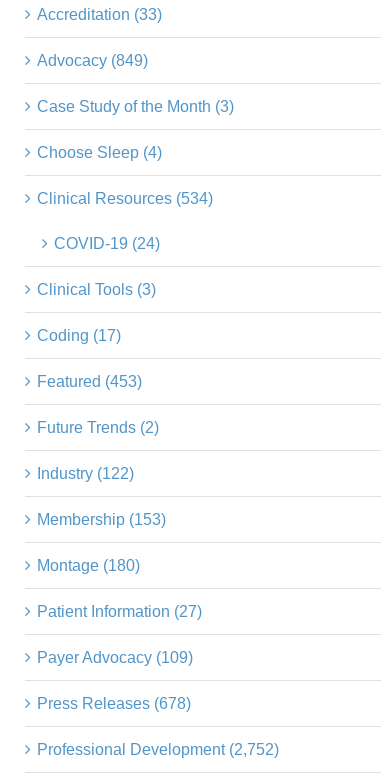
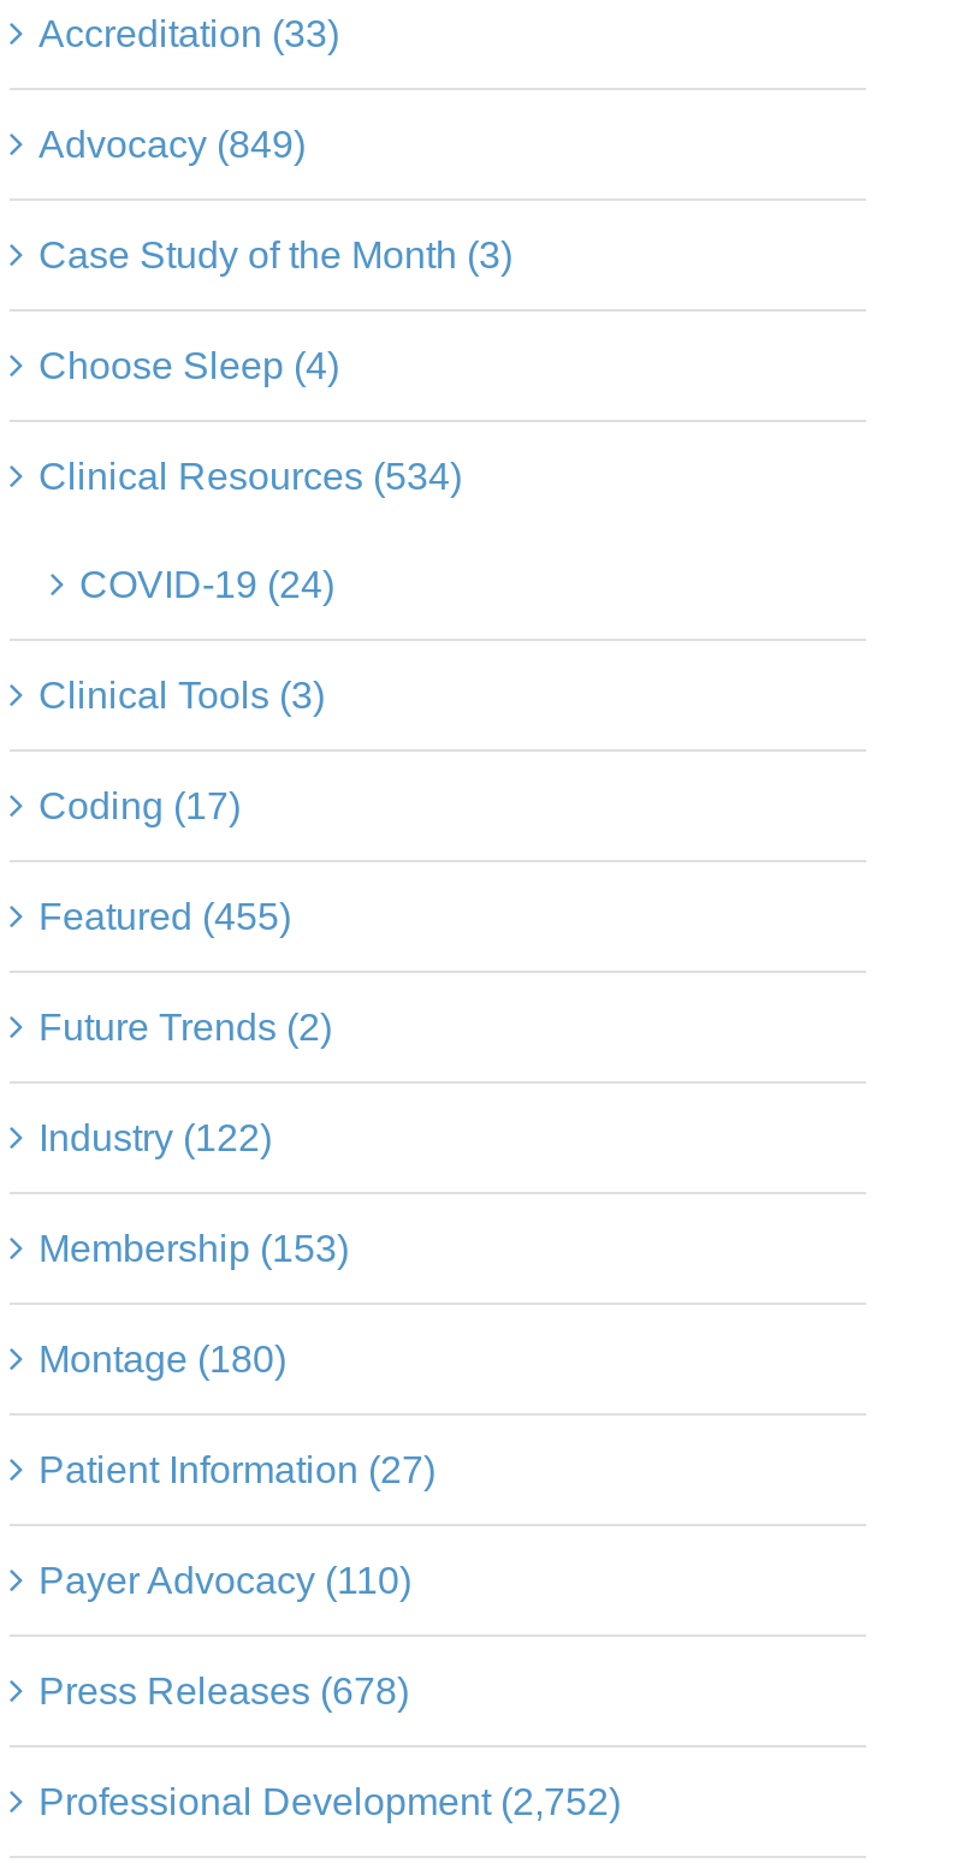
[37,373,142,390] Featured (453) -> [38,896,291,937] Featured (455)
[37,649,193,666] Payer Advocacy (109) -> [38,1560,411,1601] Payer Advocacy (110)

